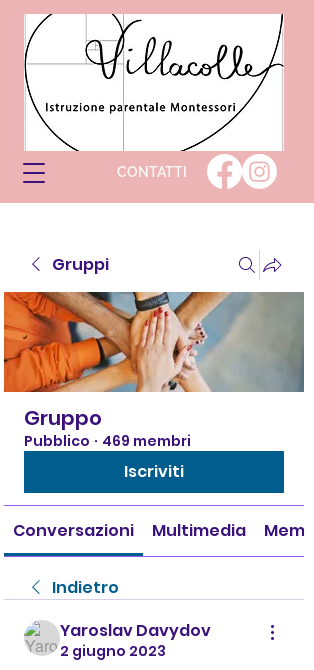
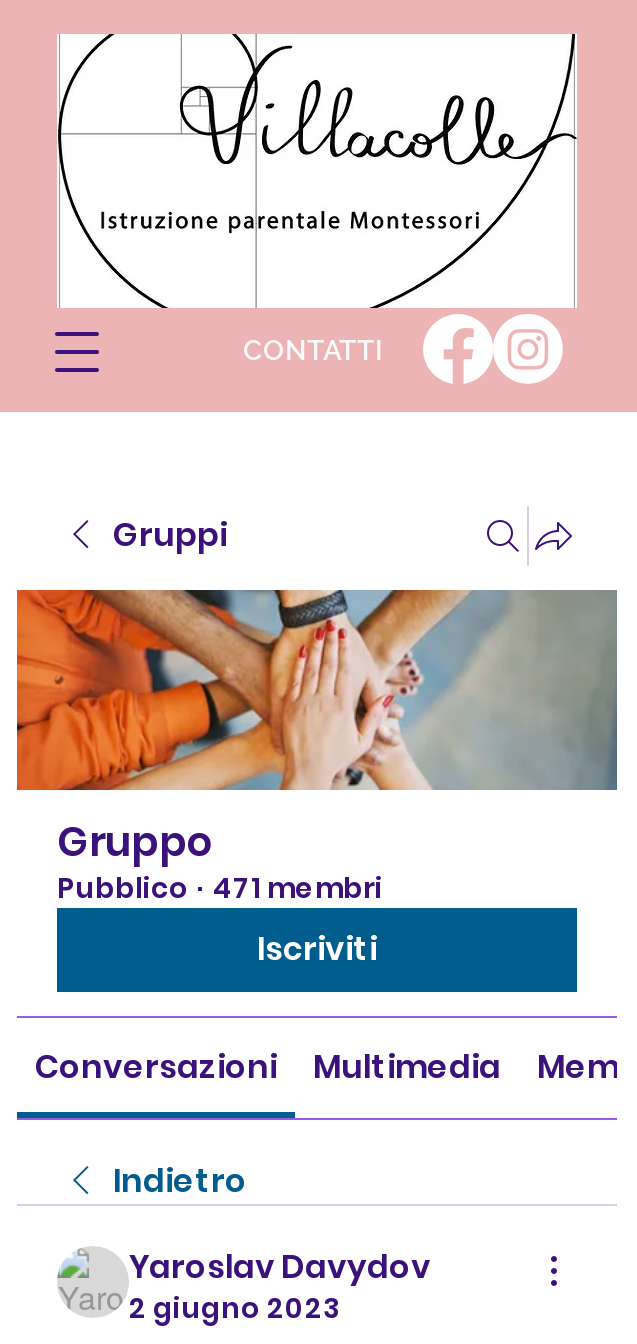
[24,431,191,451] Pubblico · 469 membri -> [57,868,383,908] Pubblico · 471 membri

